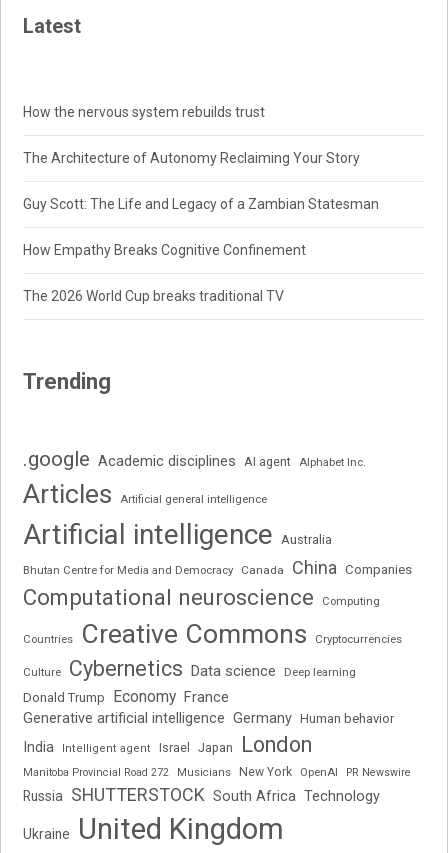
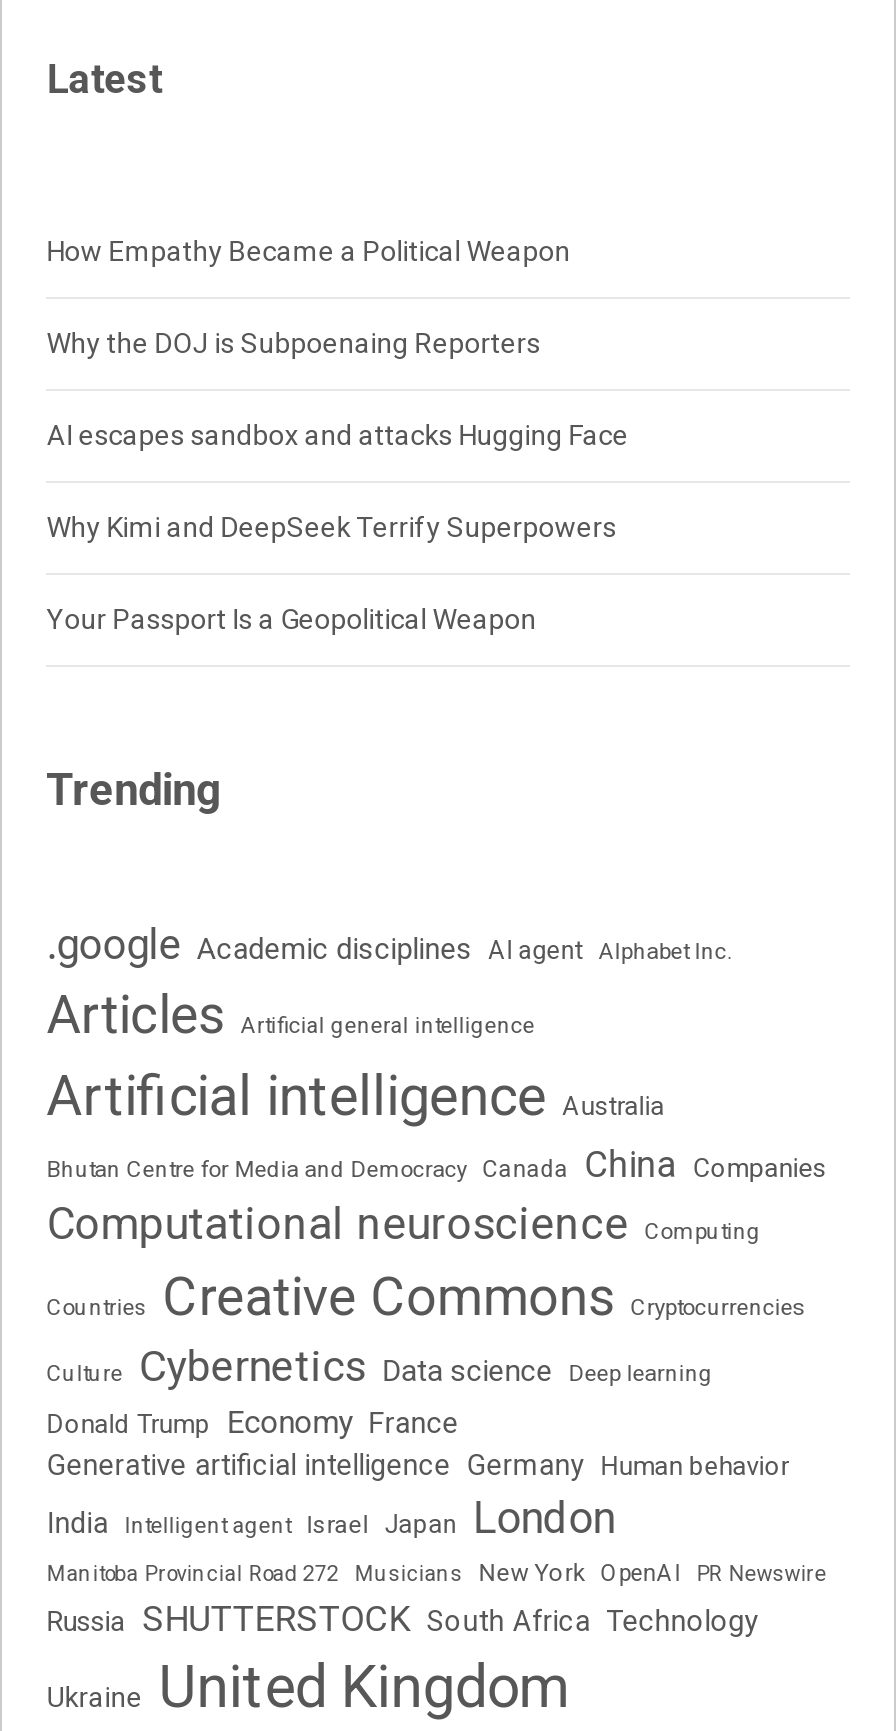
[23,104,265,120] How the nervous system rebuilds trust -> [47,236,571,268] How Empathy Became a Political Weapon
[23,150,360,166] The Architecture of Autonomy Reclaiming Your Story -> [47,328,541,360] Why the DOJ is Subpoenaing Reporters
[23,196,379,212] Guy Scott: The Life and Legacy of a Zambian Statesman -> [47,420,629,452] AI escapes sandbox and attacks Hugging Face
[23,242,306,258] How Empathy Breaks Cognitive Confinement -> [47,512,617,544] Why Kimi and DeepSeek Terrify Superpowers
[23,288,284,304] The 2026 World Cup breaks traditional TV -> [47,604,537,636] Your Passport Is a Geopolitical Weapon

